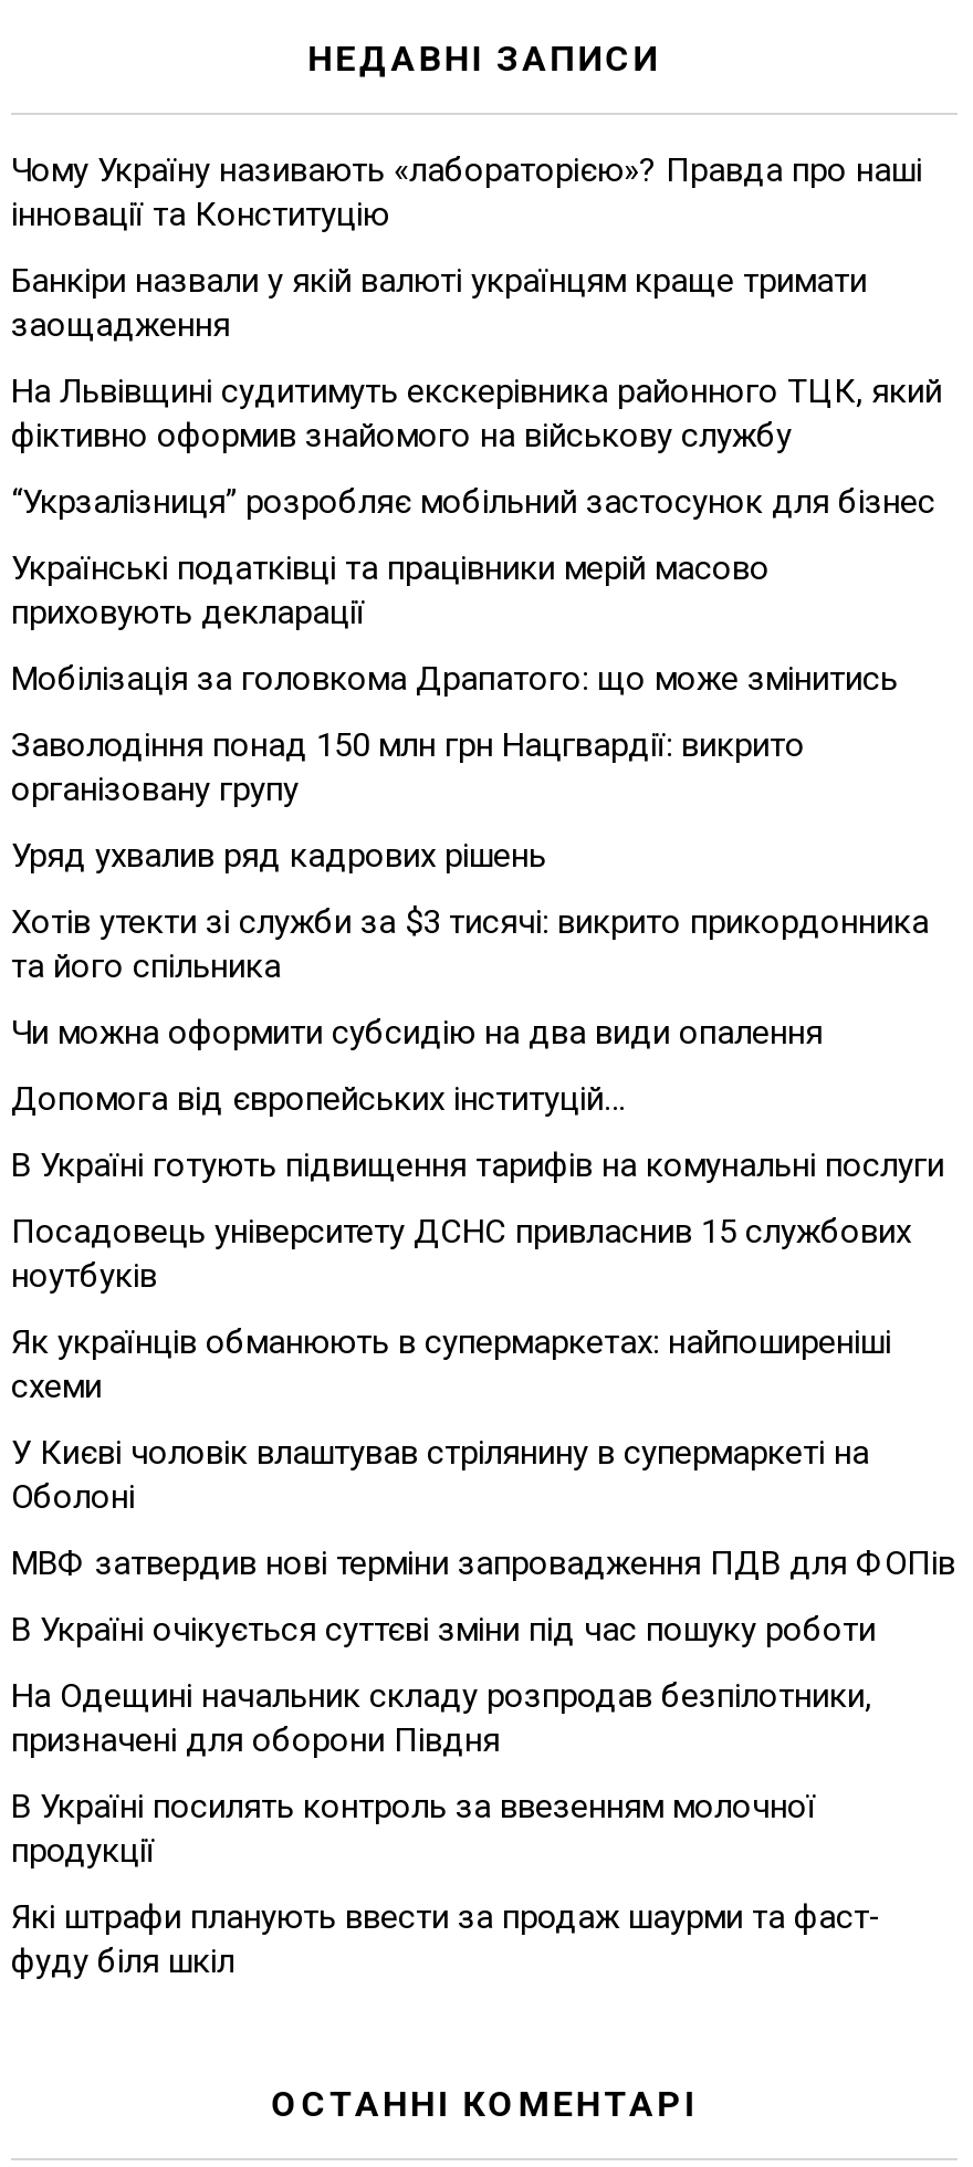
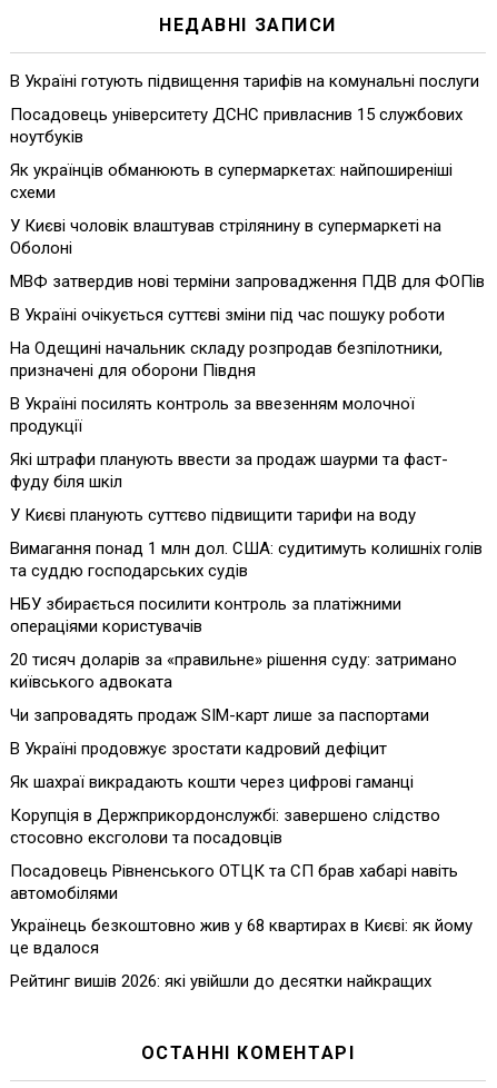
[11,150,942,1118] Чому Україну називають «лабораторією»? Правда про наші | інновації та Конституцію | Банкіри назвали у якій валюті українцям краще тримати | заощадження | На Львівщині судитимуть екскерівника районного ТЦК, який | фіктивно оформив знайомого на військову службу | “Укрзалізниця” розробляє мобільний застосунок для бізнес | Українські податківці та працівники мерій масово | приховують декларації | Мобілізація за головкома Драпатого: що може змінитись | Заволодіння понад 150 млн грн Нацгвардії: викрито | організовану групу | Уряд ухвалив ряд кадрових рішень | Хотів утекти зі служби за $3 тисячі: викрито прикордонника | та його спільника | Чи можна оформити субсидію на два види опалення | Допомога від європейських інституцій… -> none
moved [11,1145,955,1980] -> [10,71,485,491]: В Україні готують підвищення тарифів на комунальні послуги | Посадовець університету ДСНС привласнив 15 службових | ноутбуків | ... | Які штрафи планують ввести за продаж шаурми та фаст- | фуду біля шкіл
none -> [10,505,483,992] У Києві планують суттєво підвищити тарифи на воду | Вимагання понад 1 млн дол. США: судитимуть колишніх голів | та суддю господарських судів | НБУ збирається посилити контроль за платіжними | операціями користувачів | 20 тисяч доларів за «правильне» рішення суду: затримано | київського адвоката | Чи запровадять продаж SIM-карт лише за паспортами | В Україні продовжує зростати кадровий дефіцит | Як шахраї викрадають кошти через цифрові гаманці | Корупція в Держприкордонслужбі: завершено слідство | стосовно ексголови та посадовців | Посадовець Рівненського ОТЦК та СП брав хабарі навіть | автомобілями | Українець безкоштовно жив у 68 квартирах в Києві: як йому | це вдалося | Рейтинг вишів 2026: які увійшли до десятки найкращих

